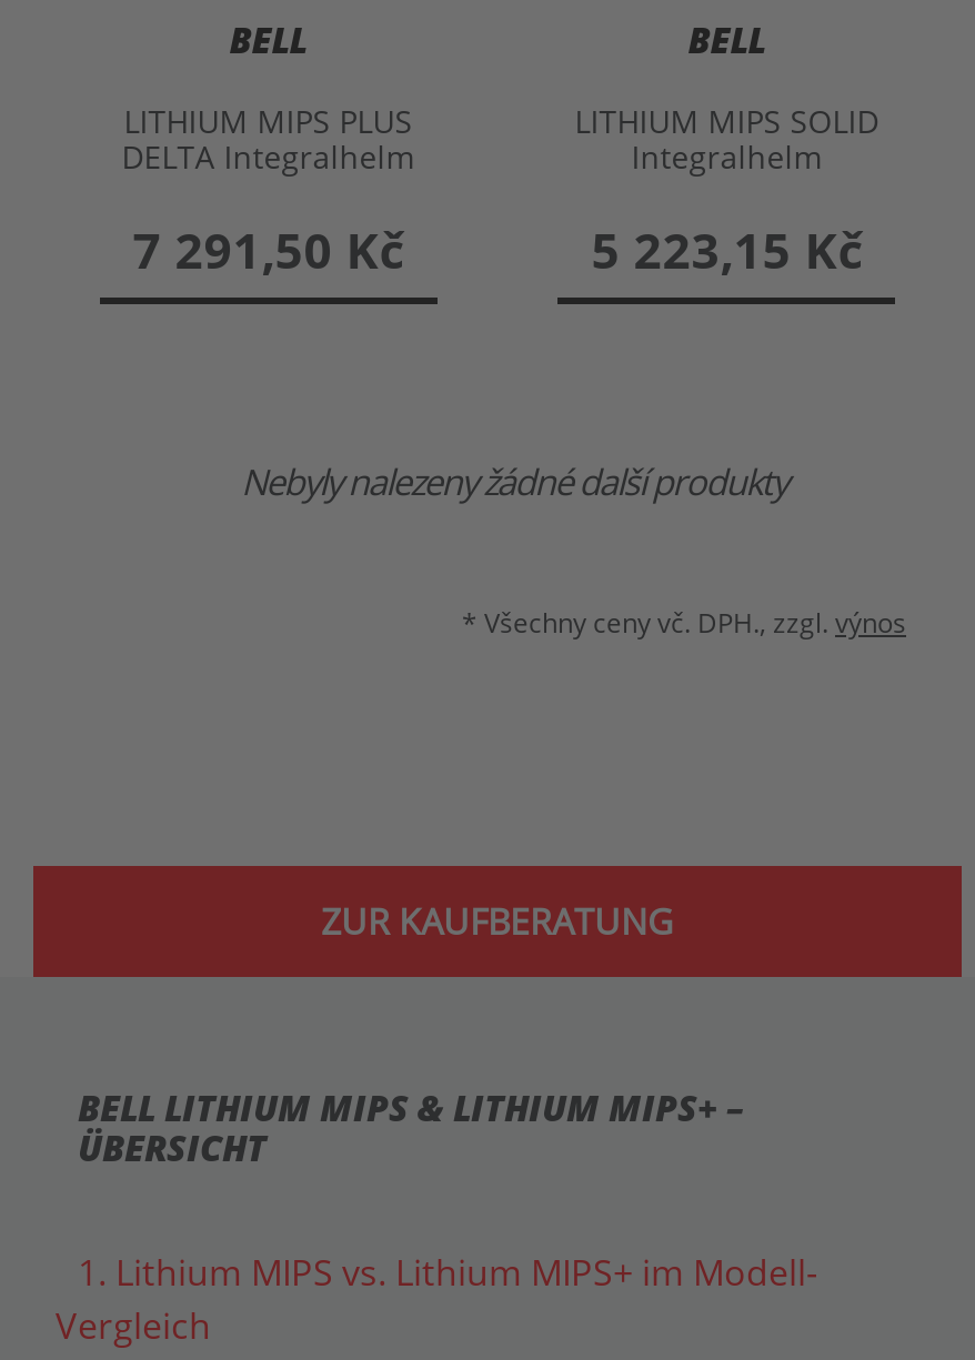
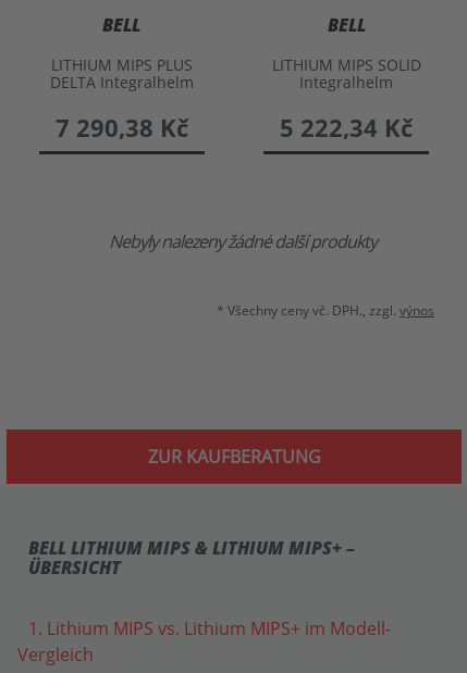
[133,215,404,282] 7 291,50 Kč -> [55,111,188,144] 7 290,38 Kč
[591,215,862,282] 5 223,15 Kč -> [280,111,413,144] 5 222,34 Kč

